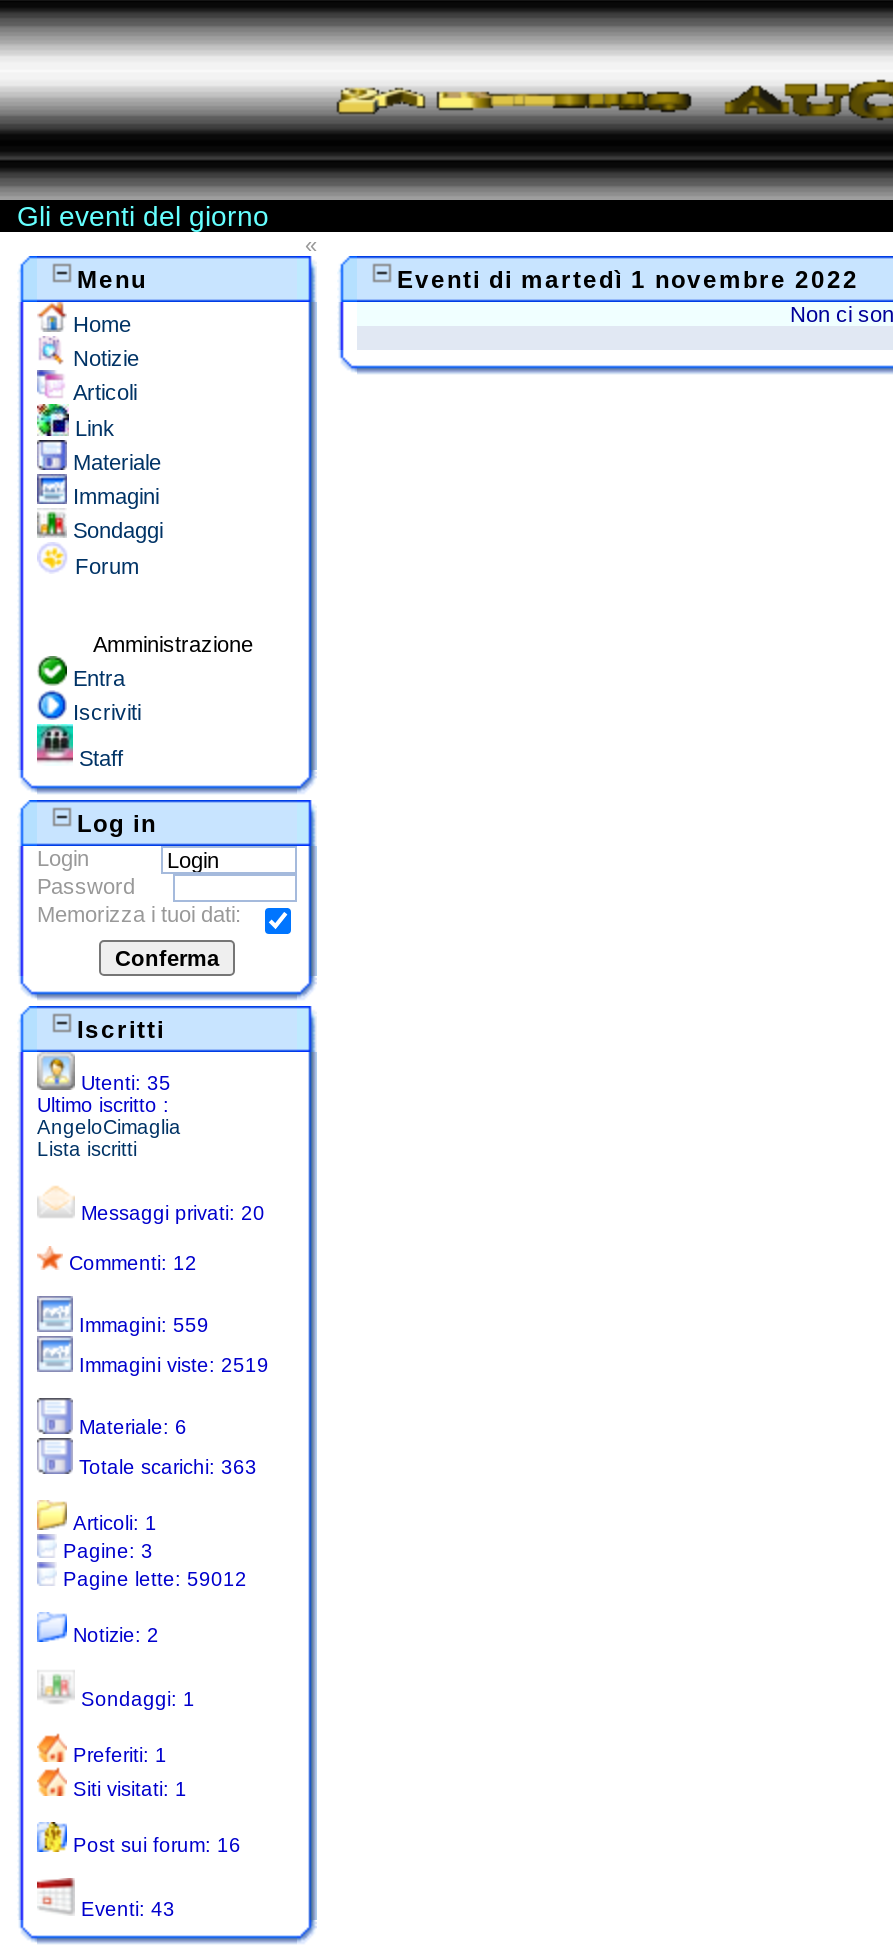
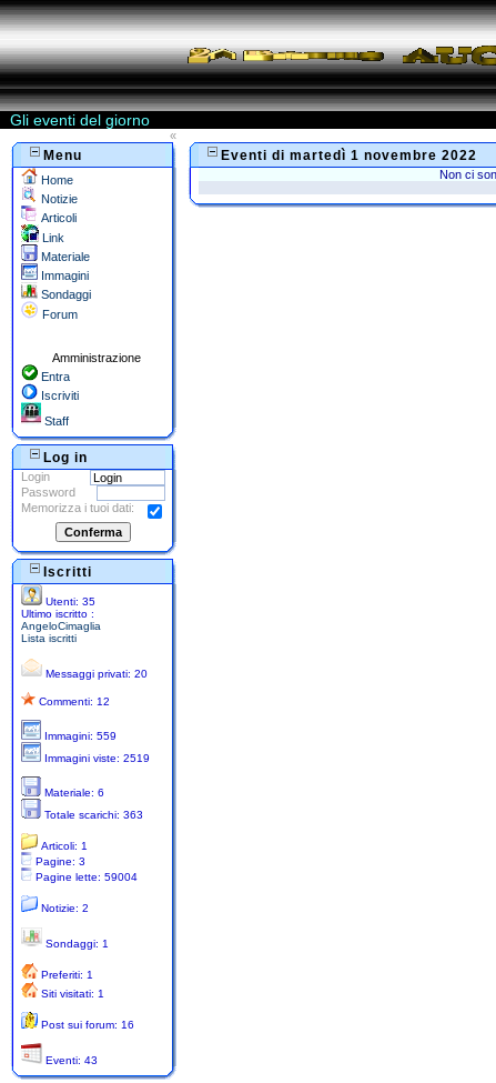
[57,1568,247,1590] Pagine lette: 59012 -> [32,871,138,883] Pagine lette: 59004

